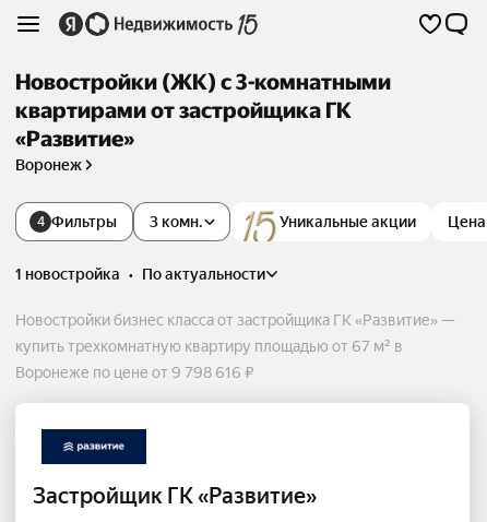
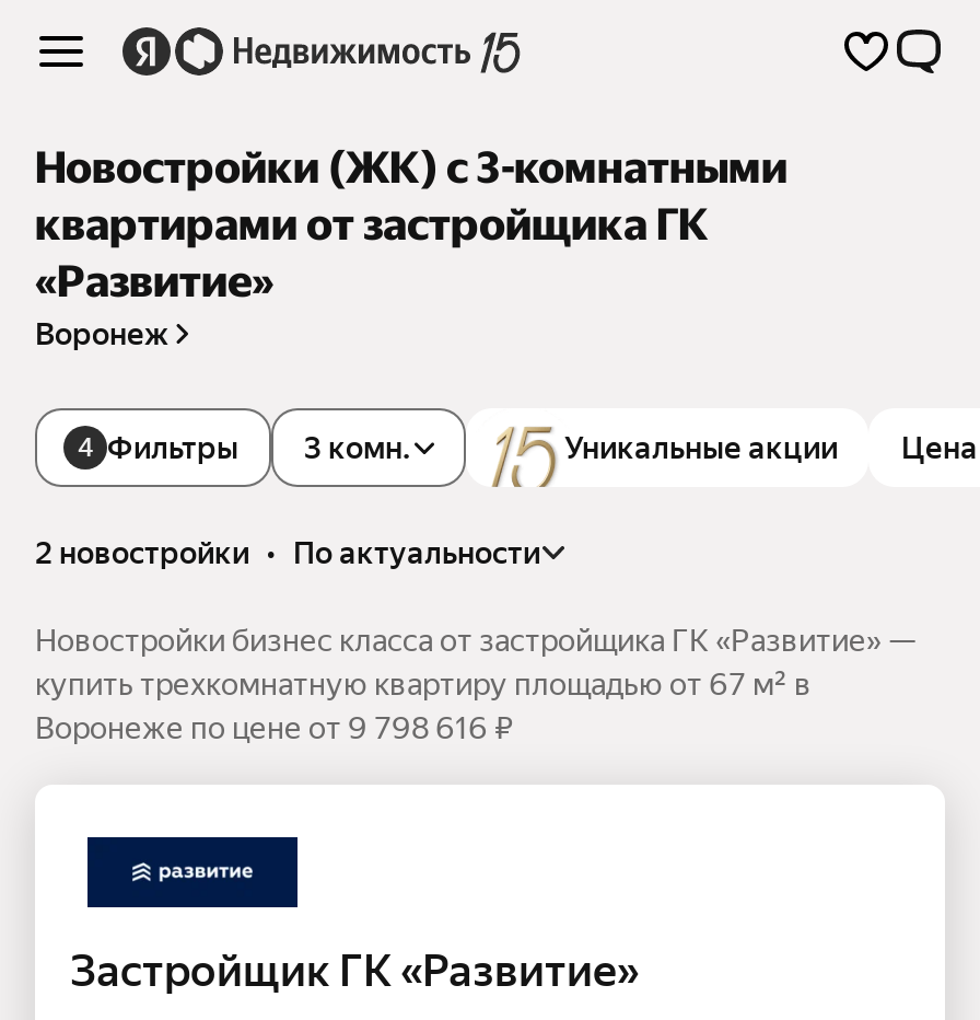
[15,266,265,283] 1 новостройка • по актуальности -> [35,536,540,571] 2 новостройки • по актуальности

